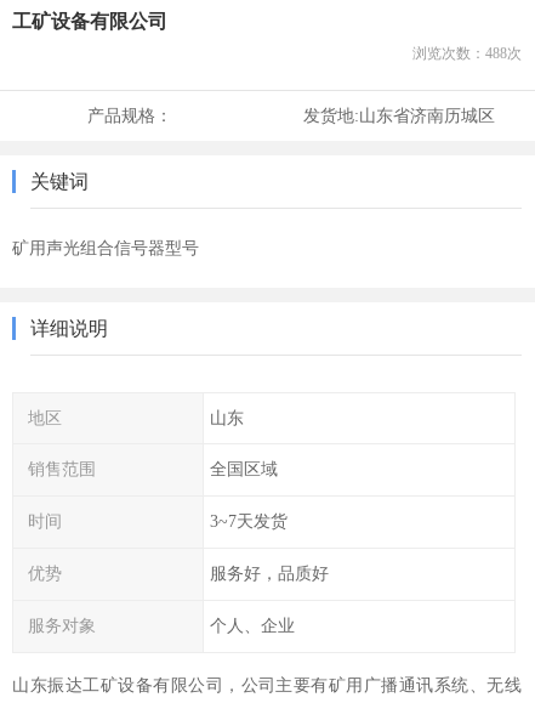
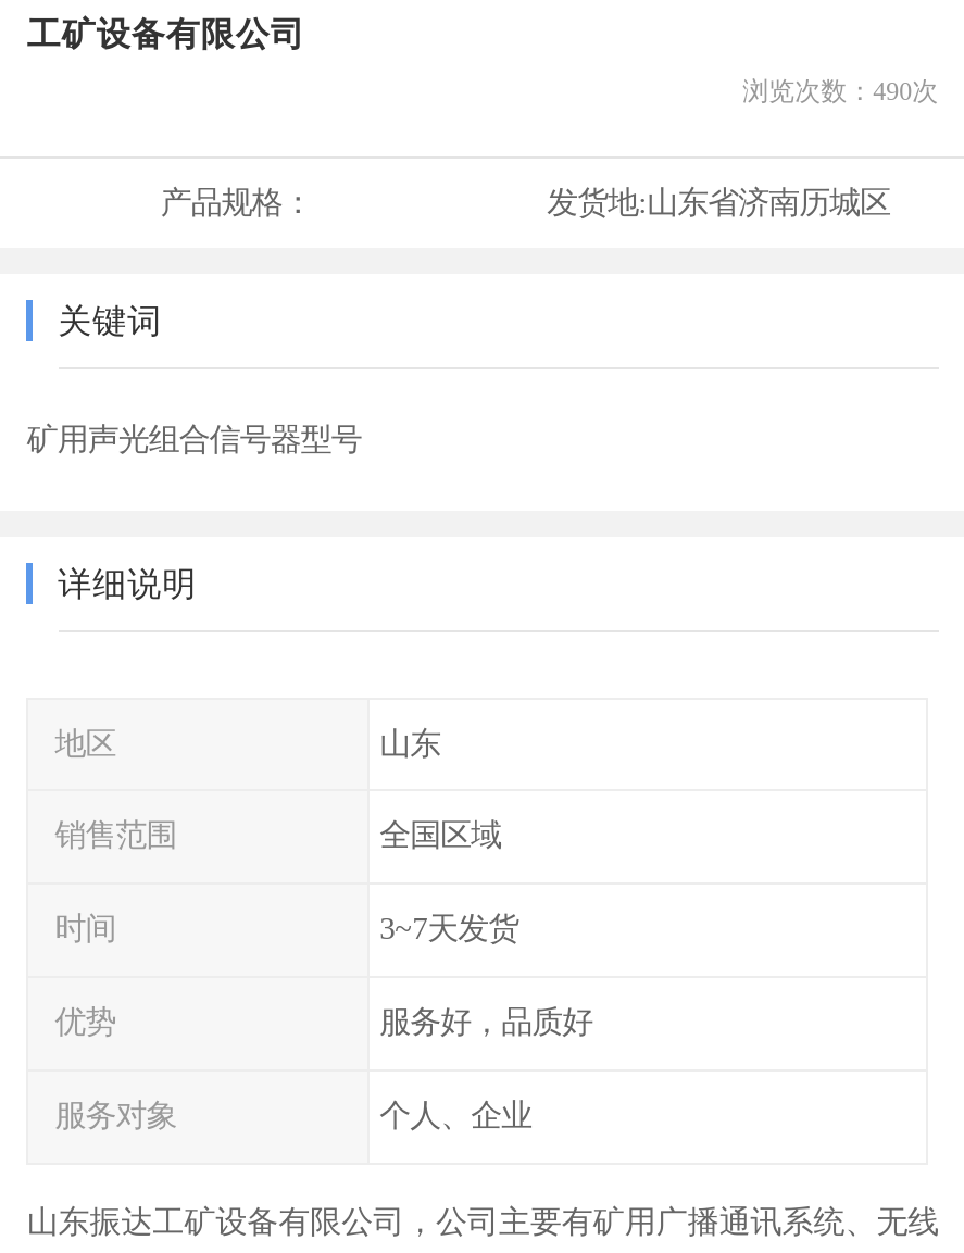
[412,44,521,61] 浏览次数：488次 -> [743,75,938,106] 浏览次数：490次

